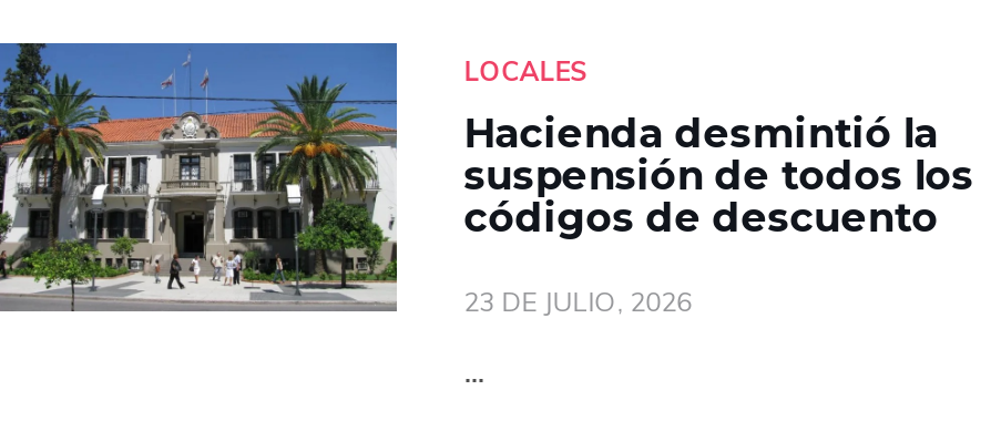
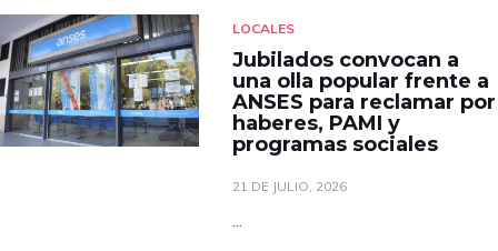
[7,41,974,314] [image] | Hacienda desmintió la | suspensión de todos los | códigos de descuento -> [3,13,496,157] [image] | Jubilados convocan a | una olla popular frente a | ANSES para reclamar por | haberes, PAMI y | programas sociales
[464,285,692,318] 23 DE JULIO, 2026 -> [233,178,347,194] 21 DE JULIO, 2026

